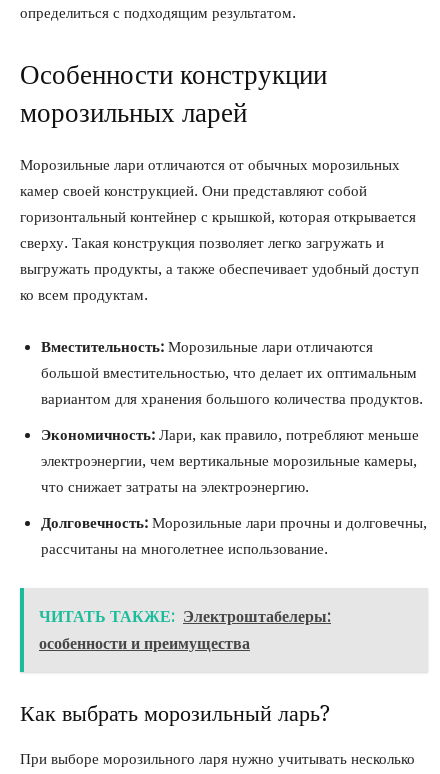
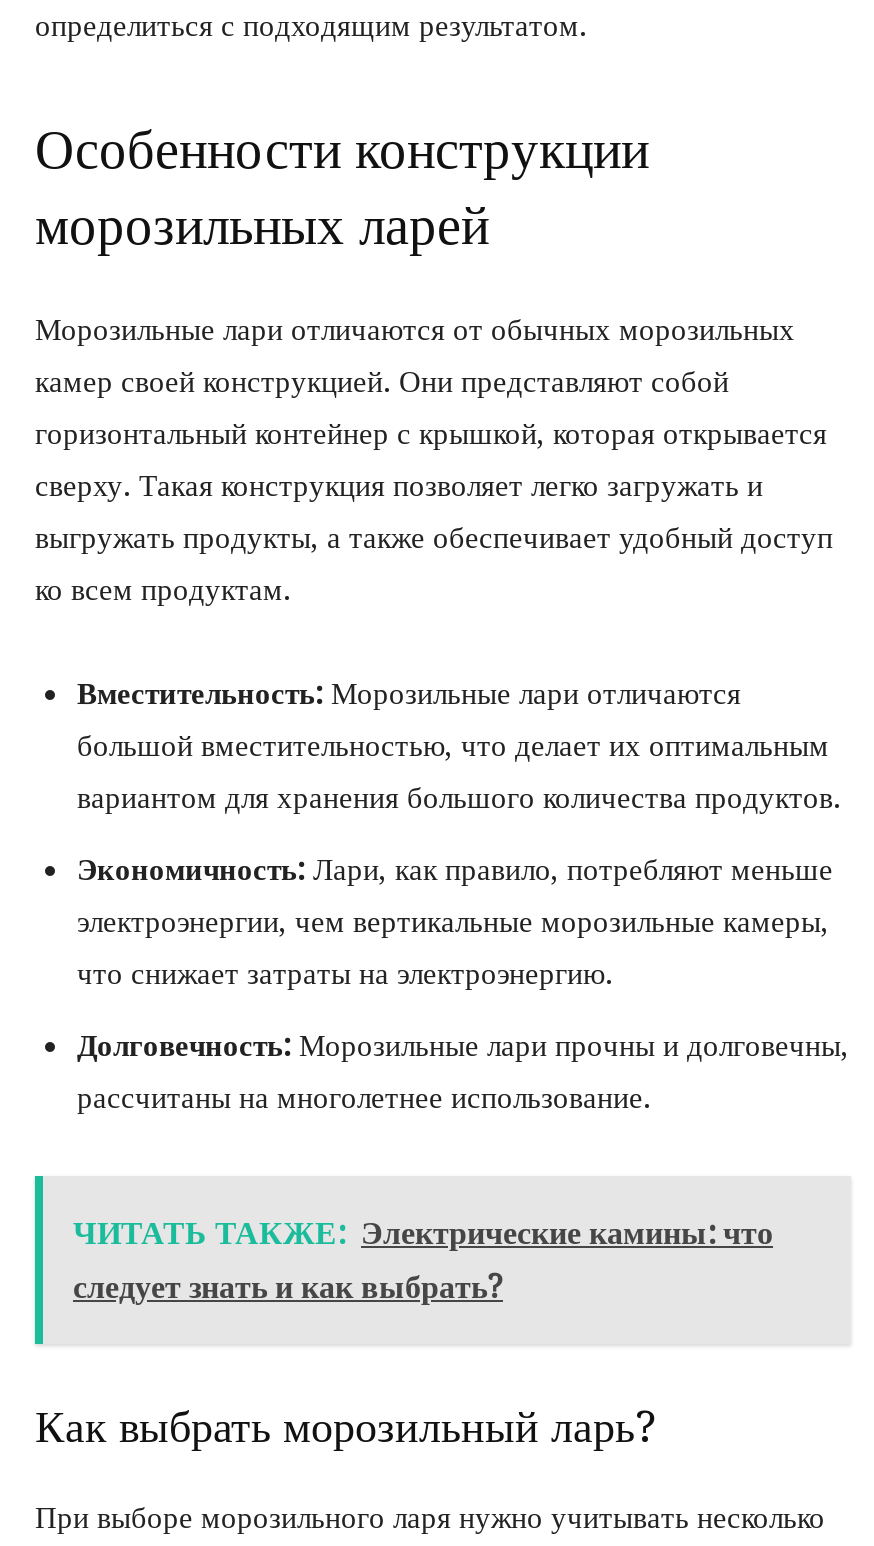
[39,607,331,653] ЧИТАТЬ ТАКЖЕ: Электроштабелеры: | особенности и преимущества -> [73,1215,773,1307] ЧИТАТЬ ТАКЖЕ: Электрические камины: что | следует знать и как выбрать?

